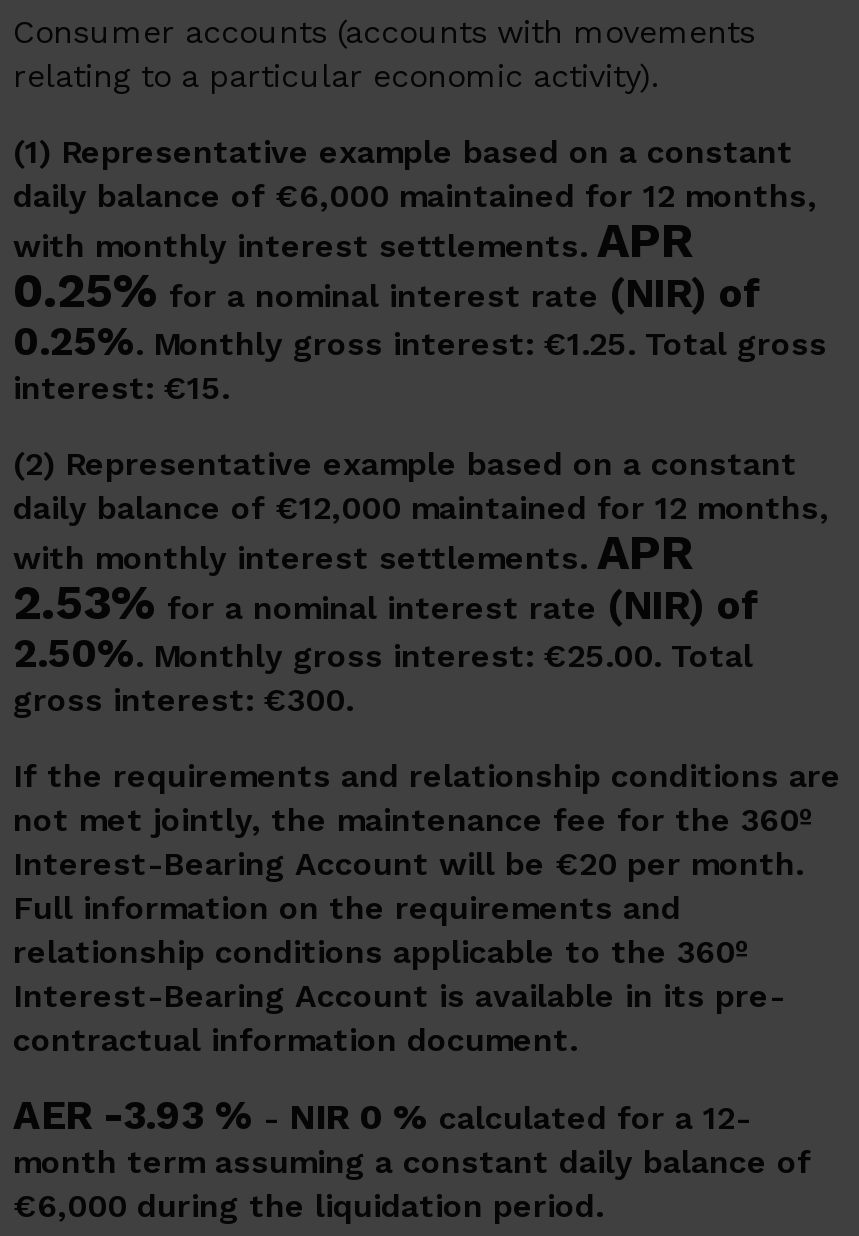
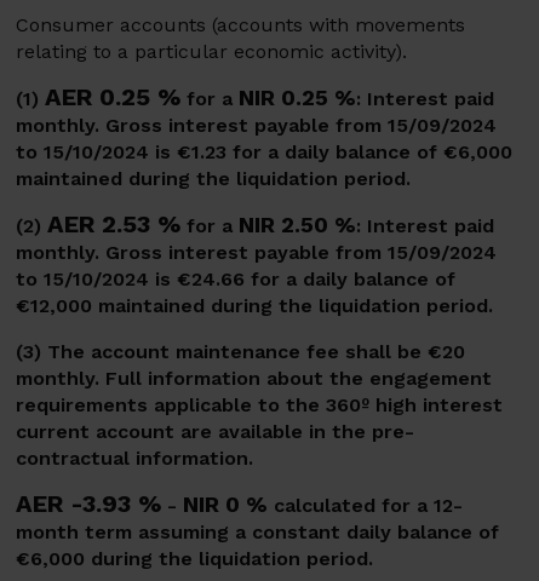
[13,133,827,407] (1) Representative example based on a constant | daily balance of €6,000 maintained for 12 months, | with monthly interest settlements. APR | 0.25% for a nominal interest rate (NIR) of | 0.25%. Monthly gross interest: €1.25. Total gross | interest: €15. -> [16,82,512,190] (1) AER 0.25 % for a NIR 0.25 %: Interest paid | monthly. Gross interest payable from 15/09/2024 | to 15/10/2024 is €1.23 for a daily balance of €6,000 | maintained during the liquidation period.
[13,445,829,719] (2) Representative example based on a constant | daily balance of €12,000 maintained for 12 months, | with monthly interest settlements. APR | 2.53% for a nominal interest rate (NIR) of | 2.50%. Monthly gross interest: €25.00. Total | gross interest: €300. -> [16,209,497,317] (2) AER 2.53 % for a NIR 2.50 %: Interest paid | monthly. Gross interest payable from 15/09/2024 | to 15/10/2024 is €24.66 for a daily balance of | €12,000 maintained during the liquidation period.
[13,757,841,1059] If the requirements and relationship conditions are | not met jointly, the maintenance fee for the 360º | Interest-Bearing Account will be €20 per month. | Full information on the requirements and | relationship conditions applicable to the 360º | Interest-Bearing Account is available in its pre- | contractual information document. -> [16,340,503,469] (3) The account maintenance fee shall be €20 | monthly. Full information about the engagement | requirements applicable to the 360º high interest | current account are available in the pre- | contractual information.

